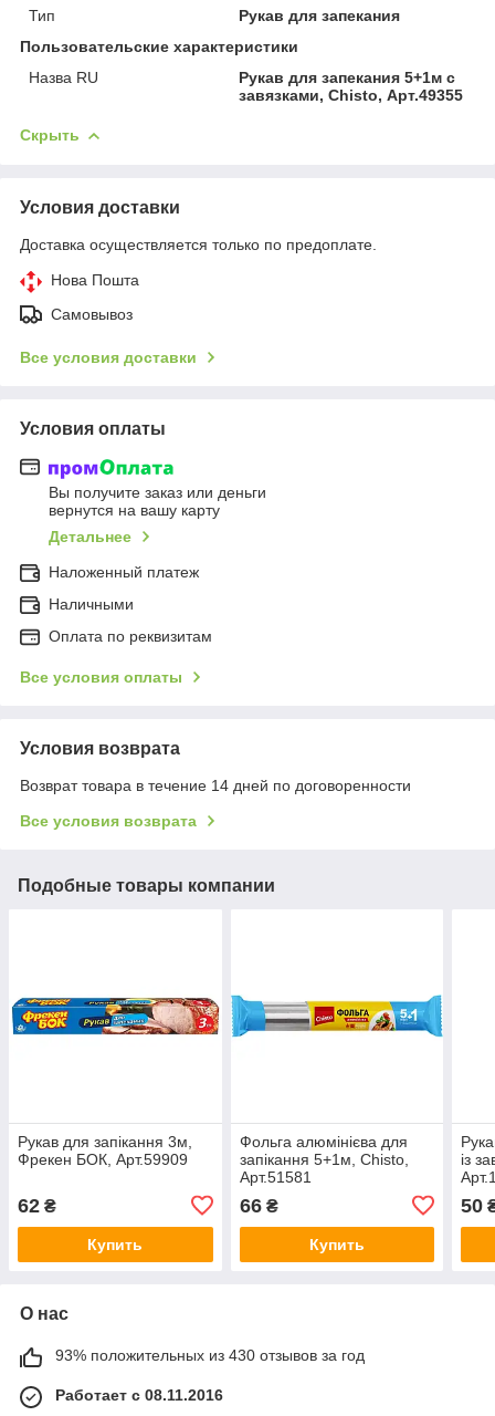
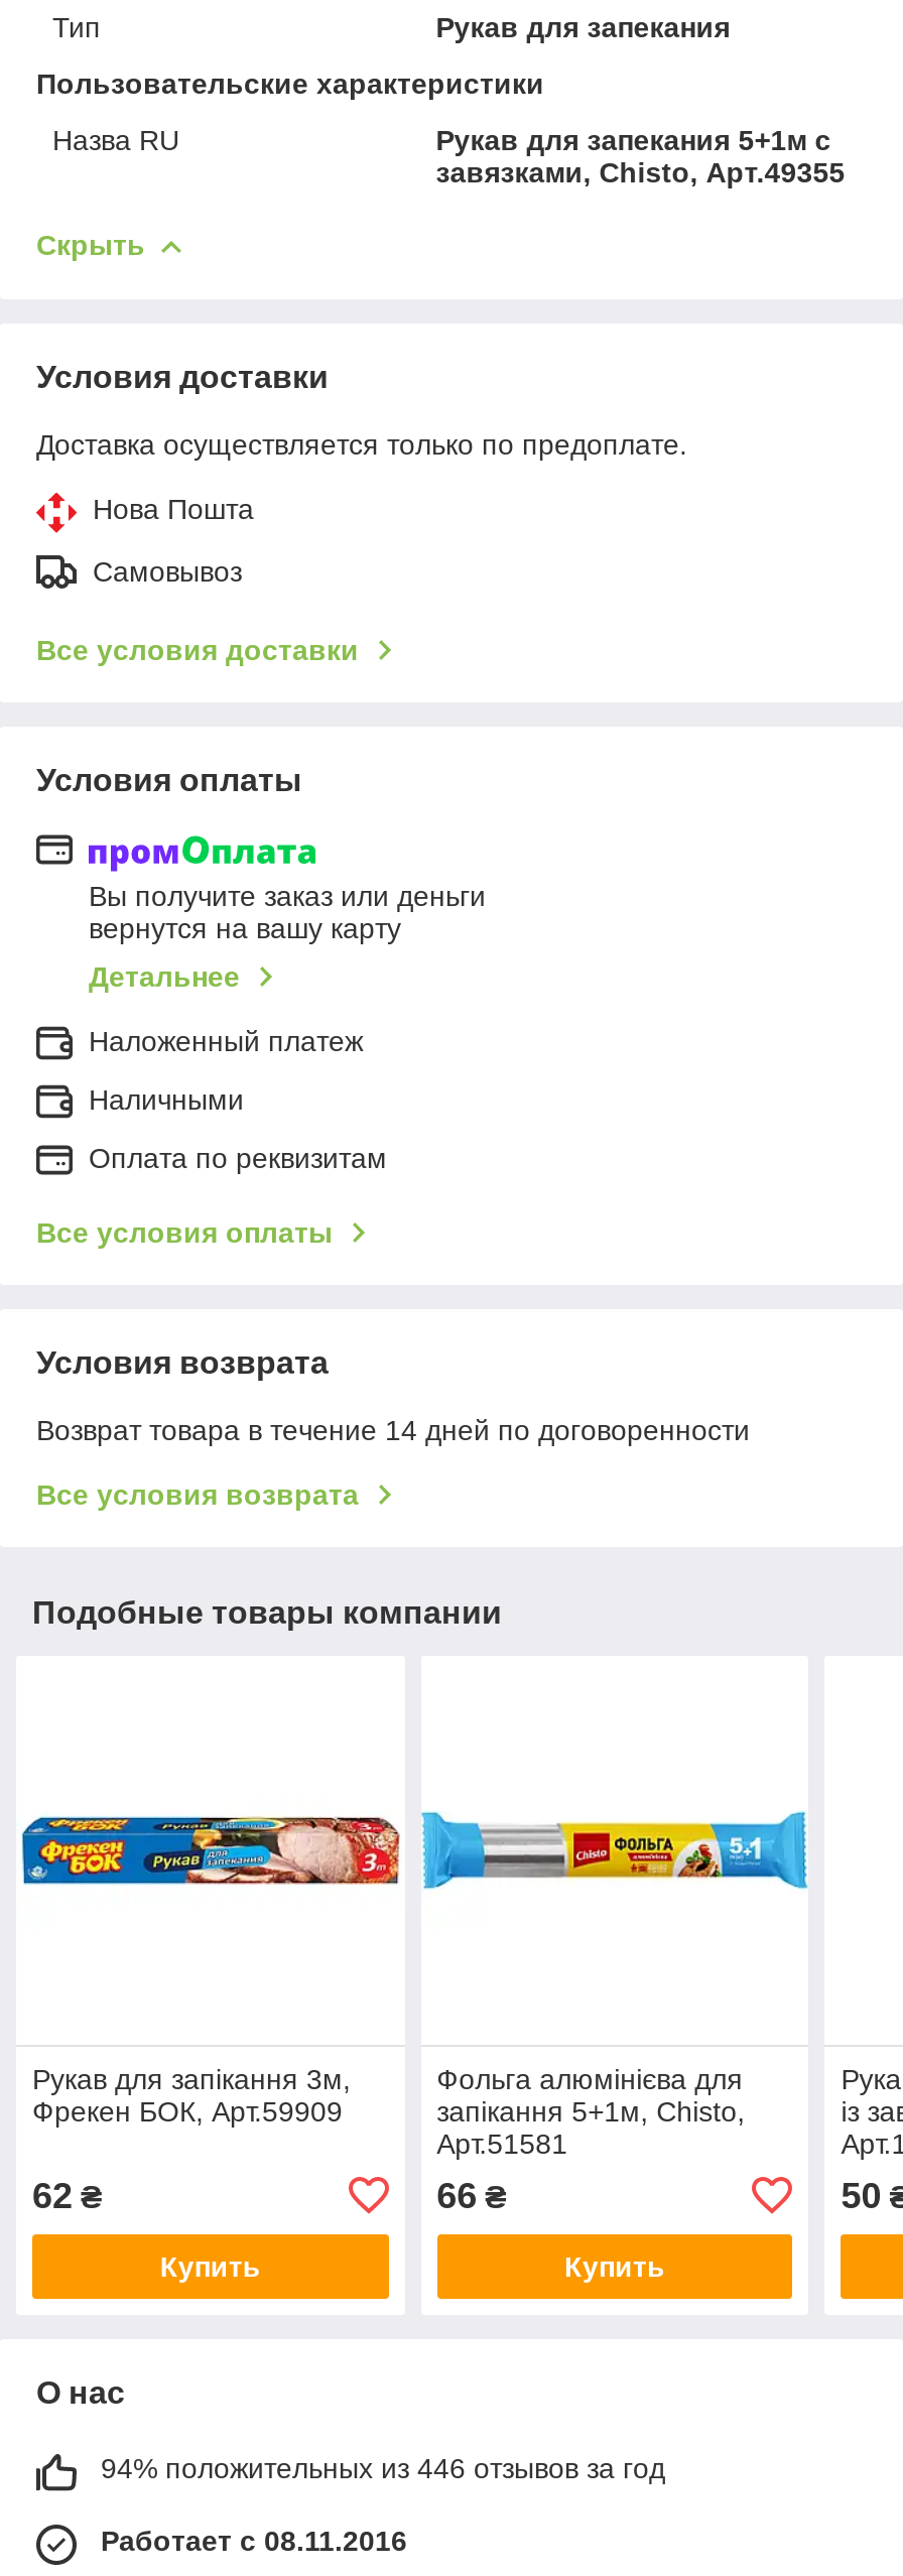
[55,1346,365,1364] 93% положительных из 430 отзывов за год -> [101,2452,665,2484] 94% положительных из 446 отзывов за год

